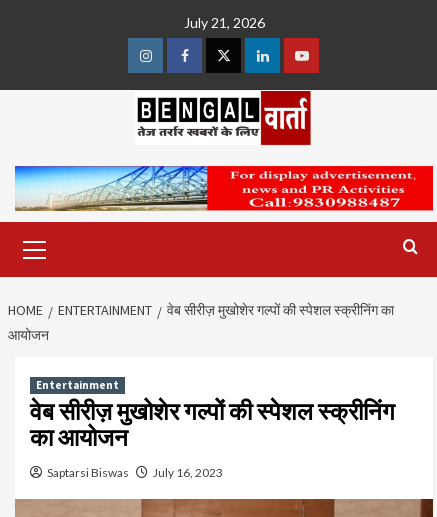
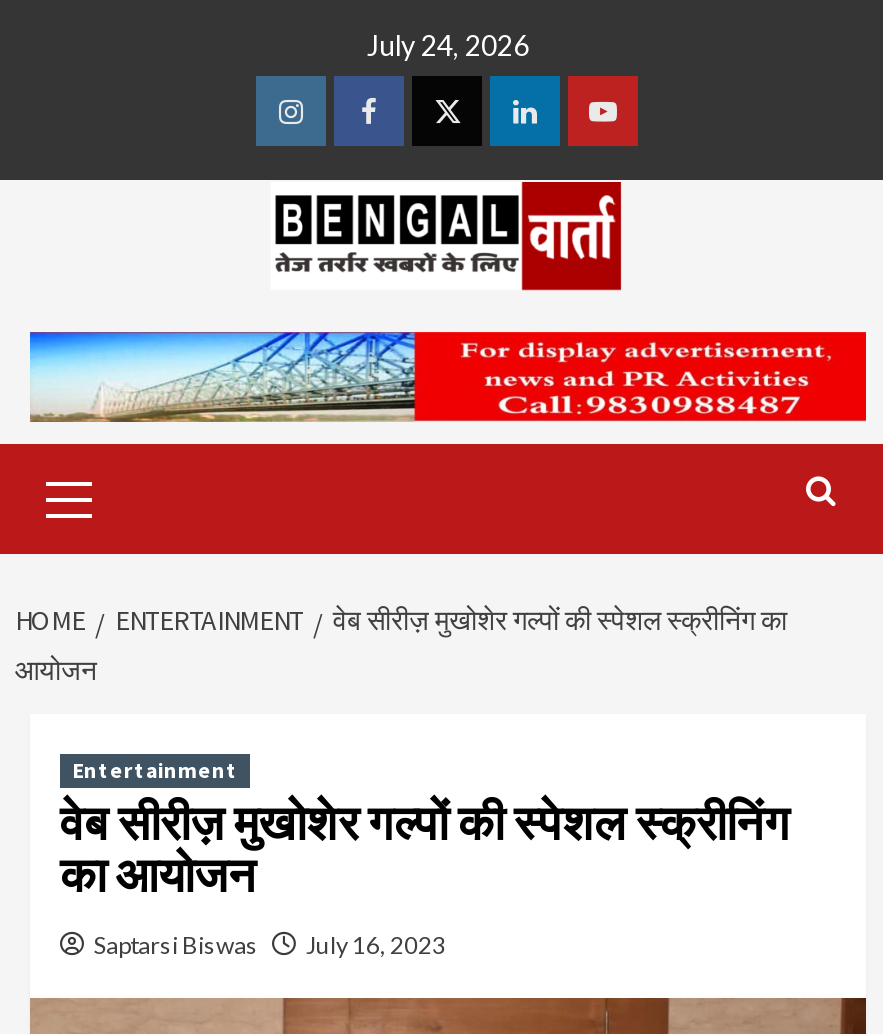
[183,14,264,31] July 21, 2026 -> [367,28,529,62] July 24, 2026

